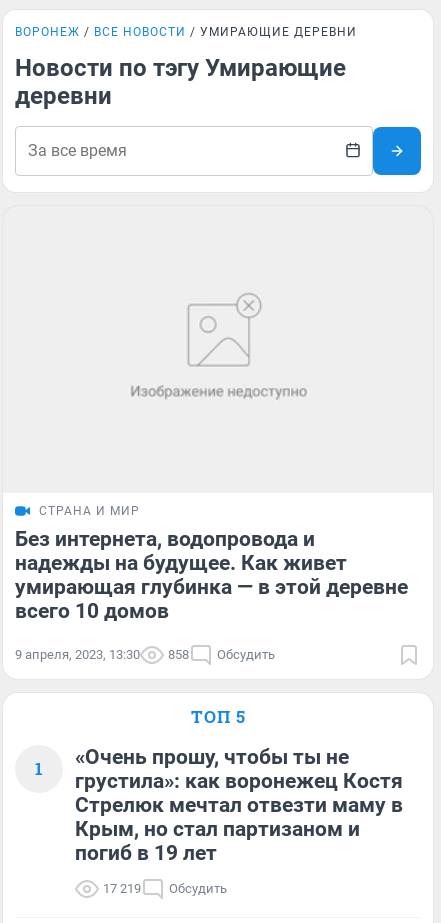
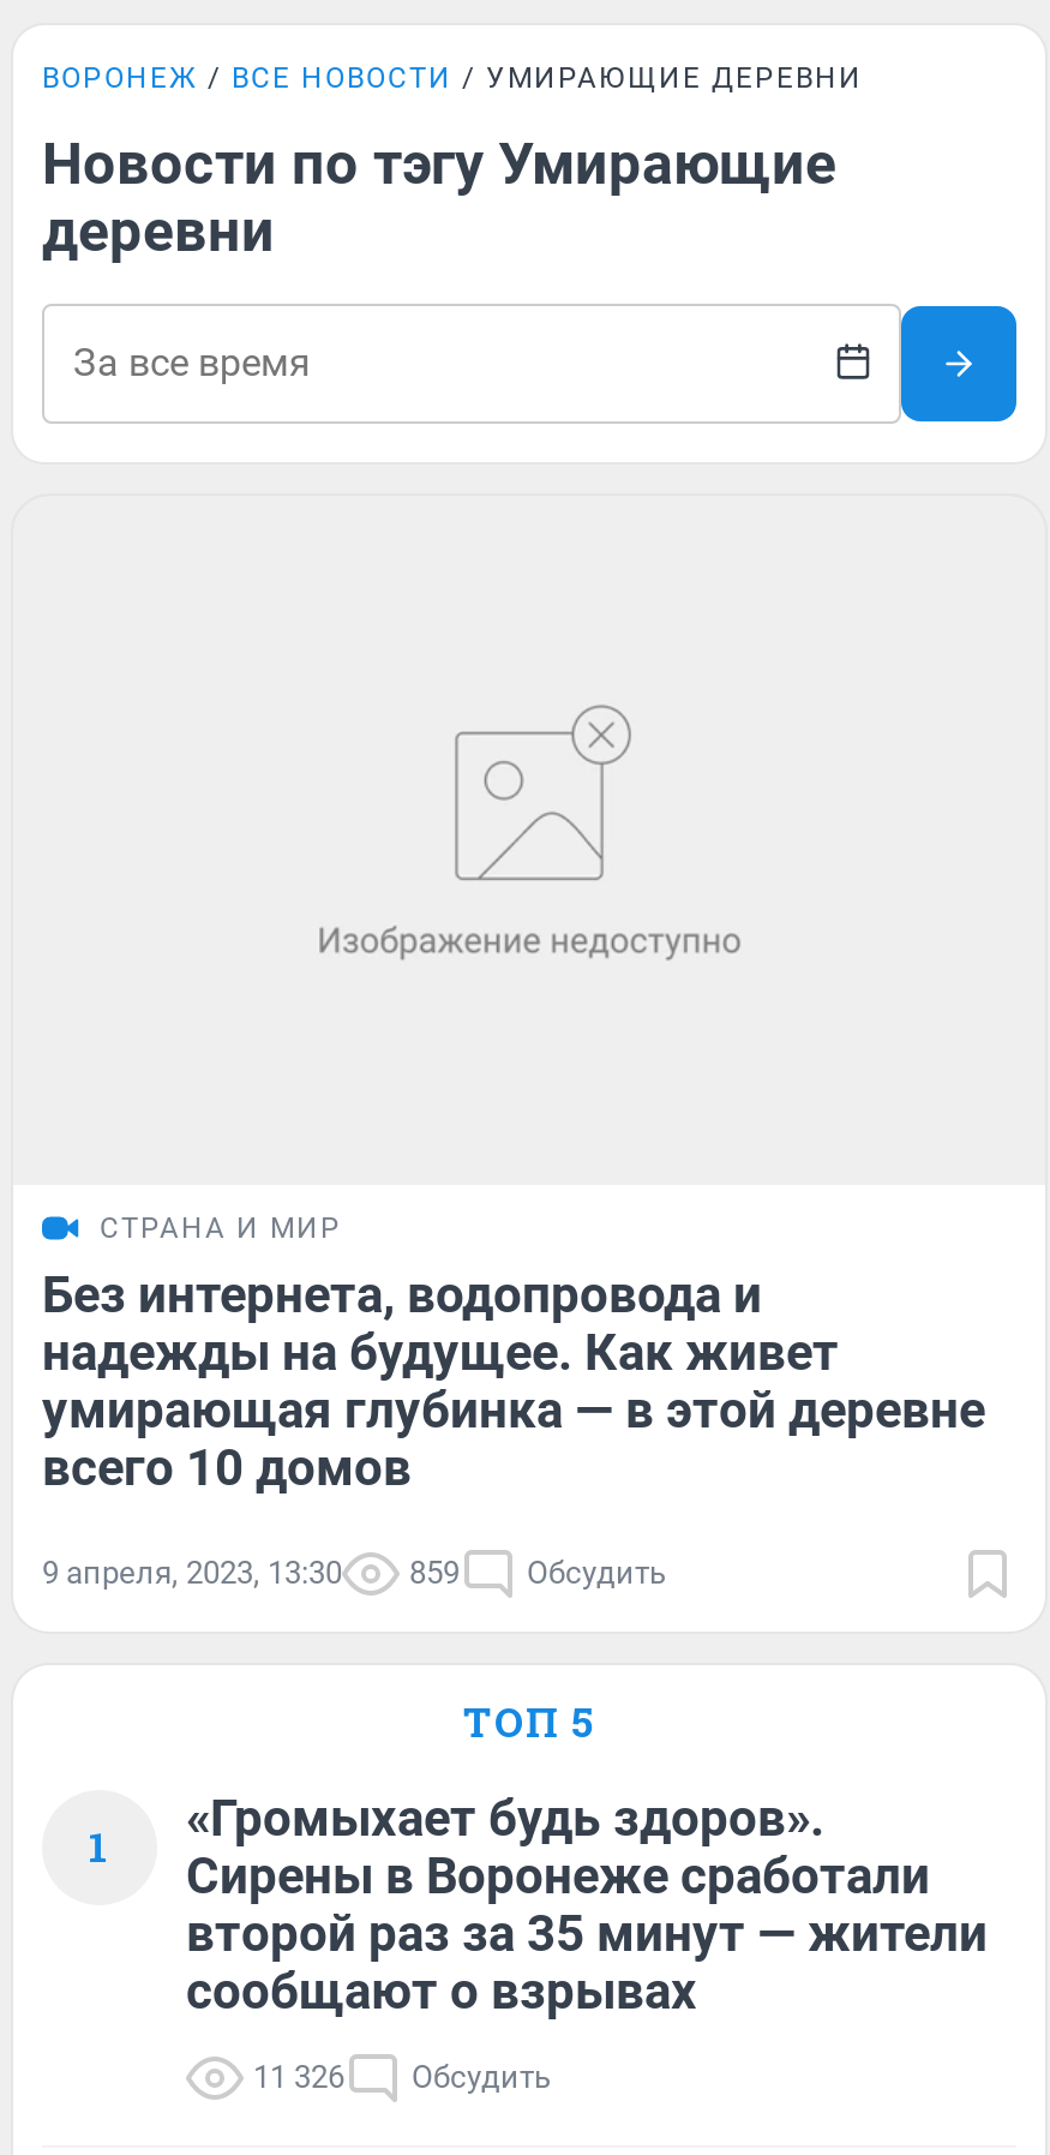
[15,647,275,662] 9 апреля, 2023, 13:30 858 Обсудить -> [42,1554,666,1590] 9 апреля, 2023, 13:30 859 Обсудить
[75,745,403,865] «Очень прошу, чтобы ты не | грустила»: как воронежец Костя | Стрелюк мечтал отвезти маму в | Крым, но стал партизаном и | погиб в 19 лет -> [186,1789,988,2020] «Громыхает будь здоров». | Сирены в Воронеже сработали | второй раз за 35 минут — жители | сообщают о взрывах
[103,881,227,896] 17 219 Обсудить -> [253,2058,551,2094] 11 326 Обсудить

